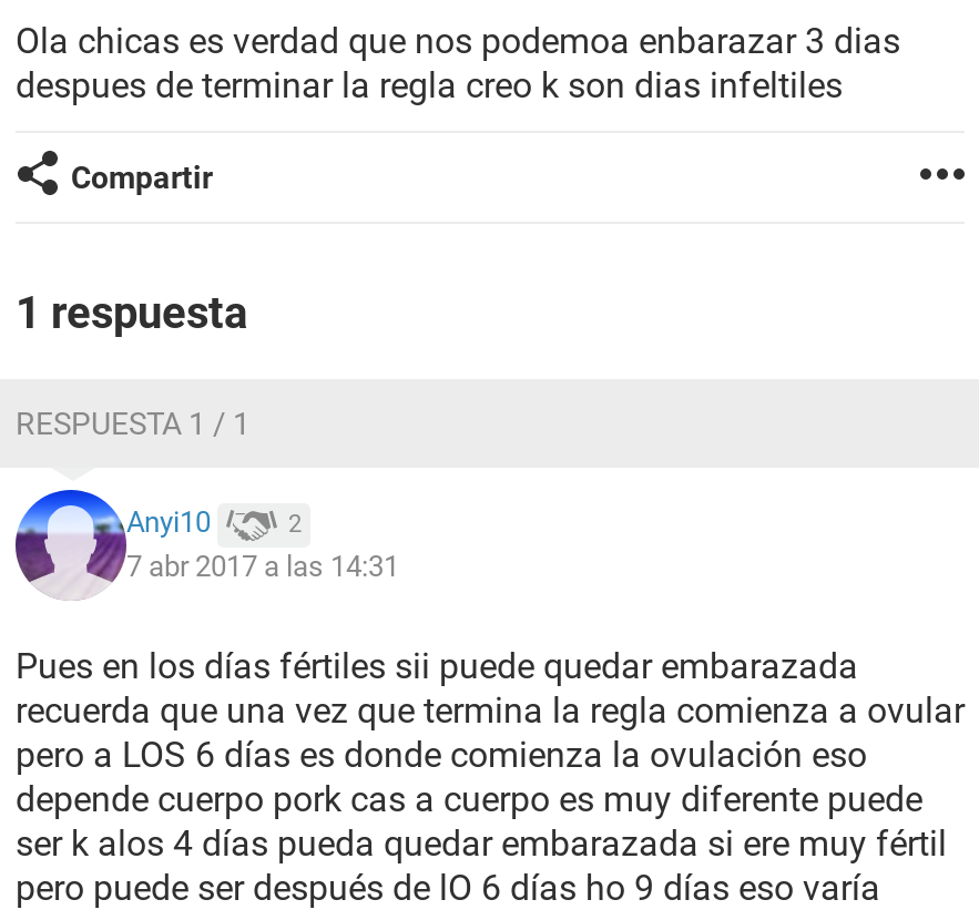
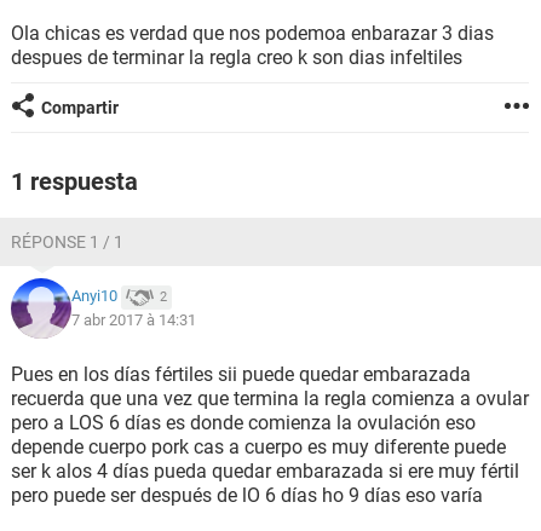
[16,406,251,441] RESPUESTA 1 / 1 -> [11,232,123,252] RÉPONSE 1 / 1
[126,550,399,583] 7 abr 2017 a las 14:31 -> [71,311,196,329] 7 abr 2017 à 14:31

